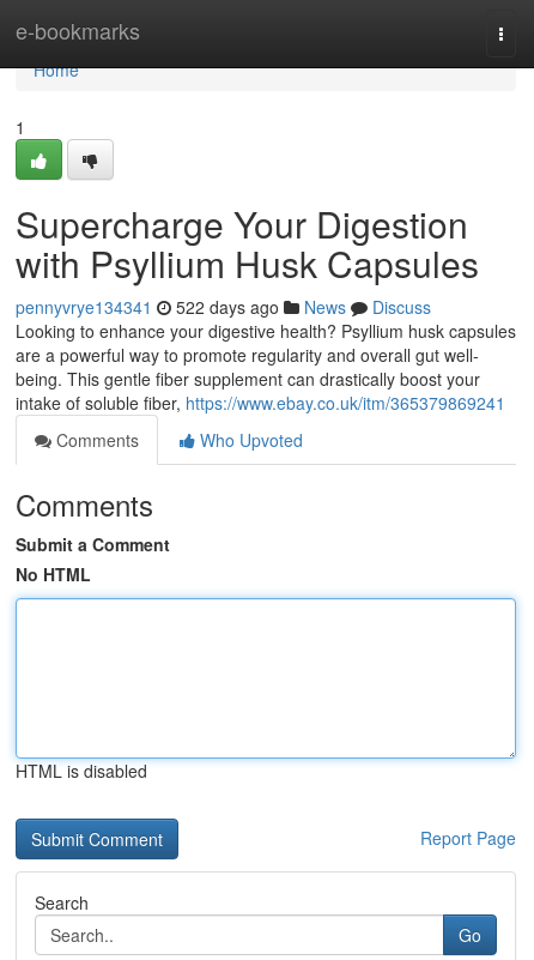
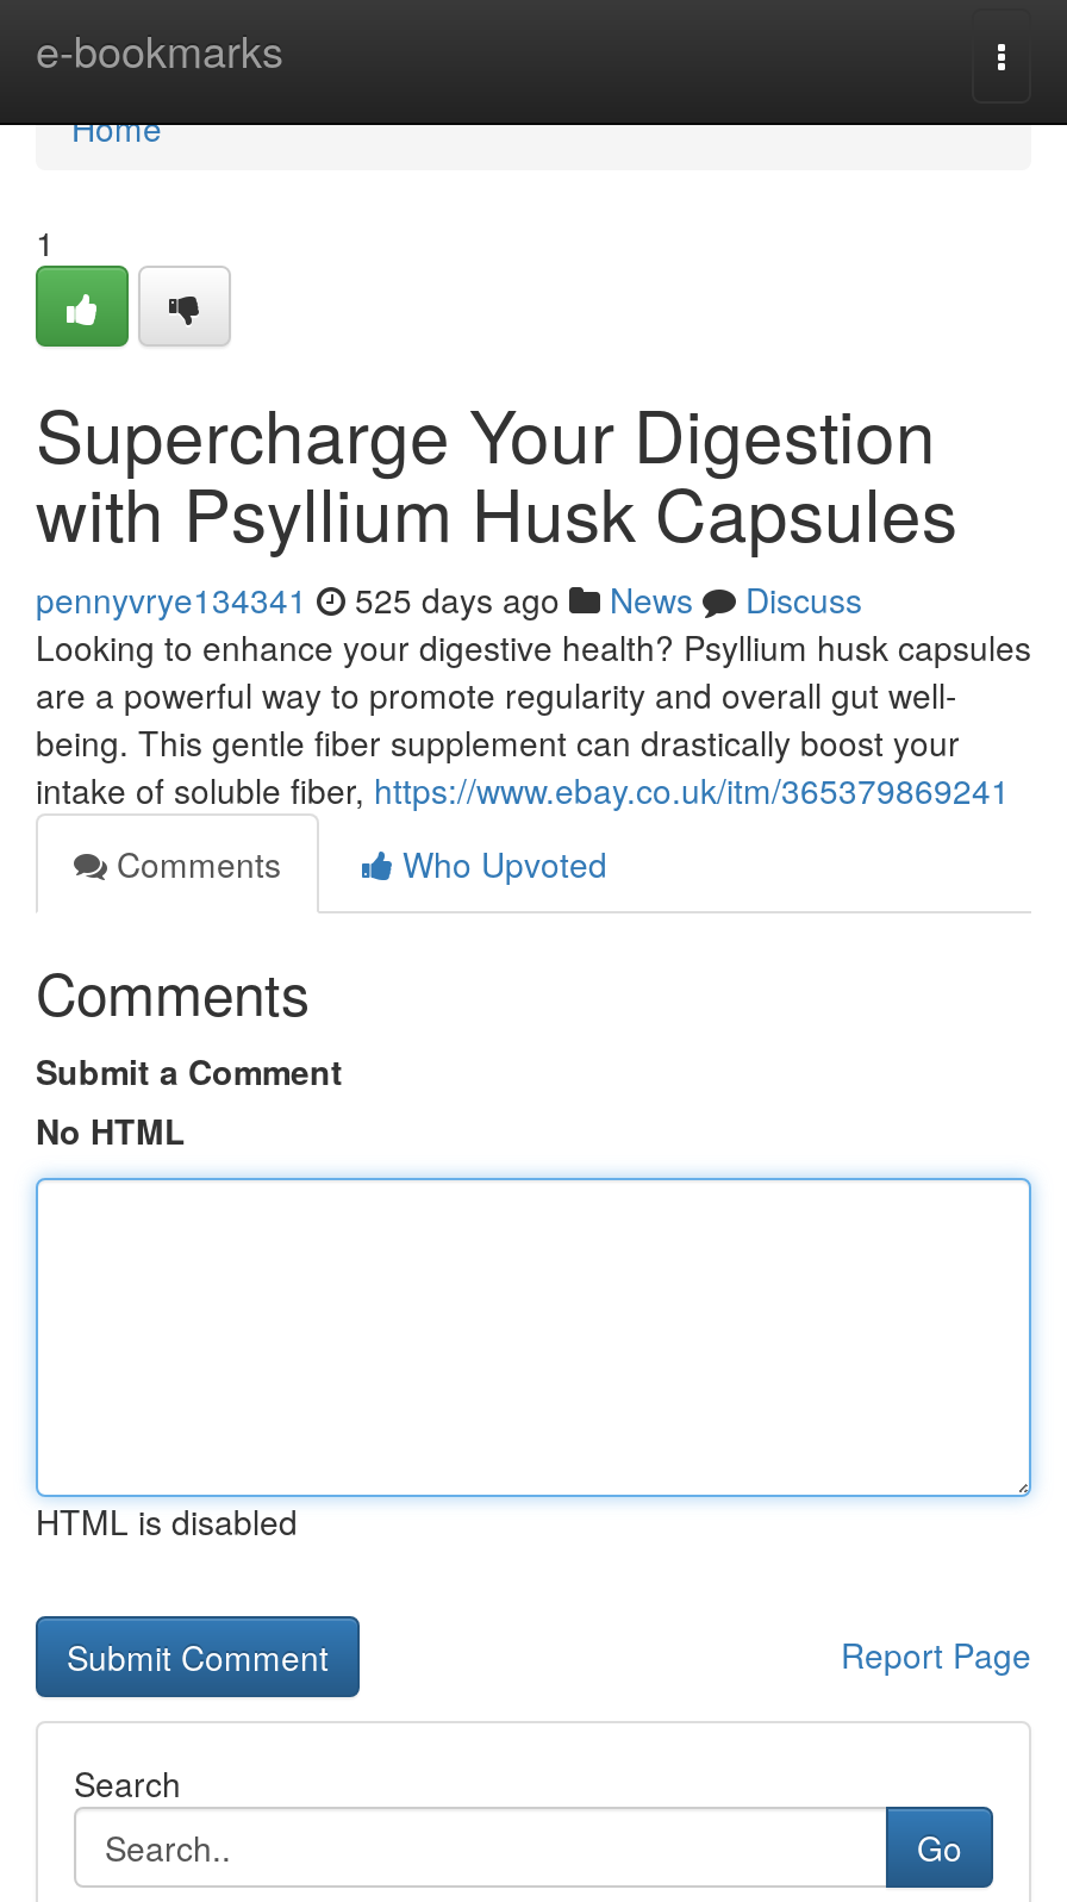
[16,295,431,319] pennyvrye134341 522 days ago News Discuss -> [36,575,862,623] pennyvrye134341 525 days ago News Discuss

